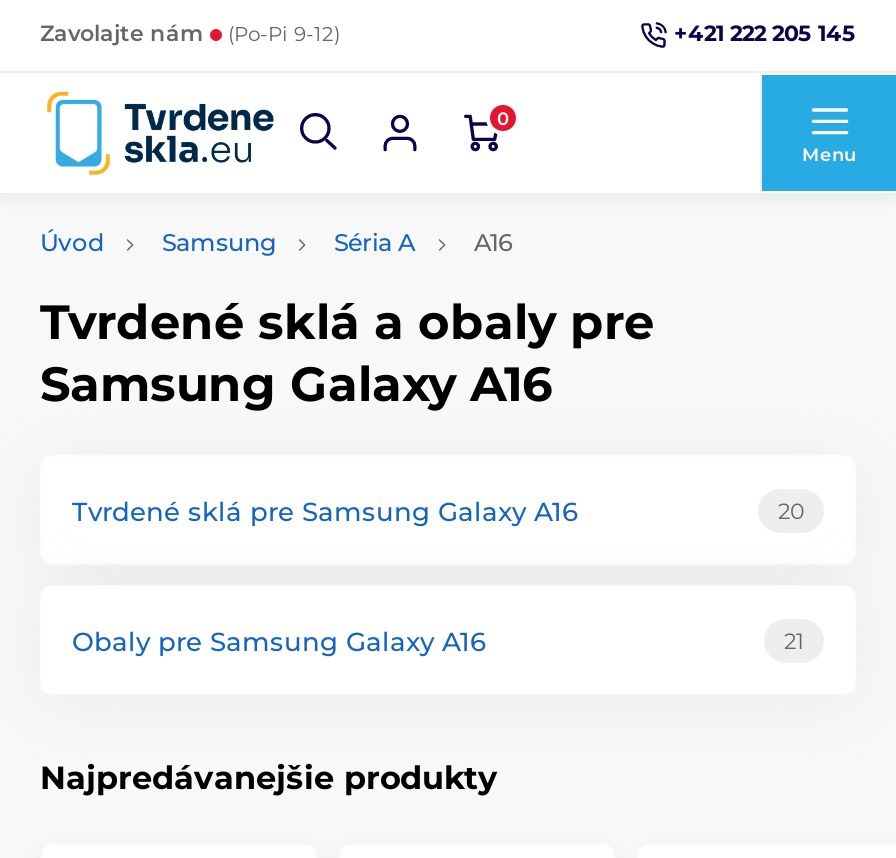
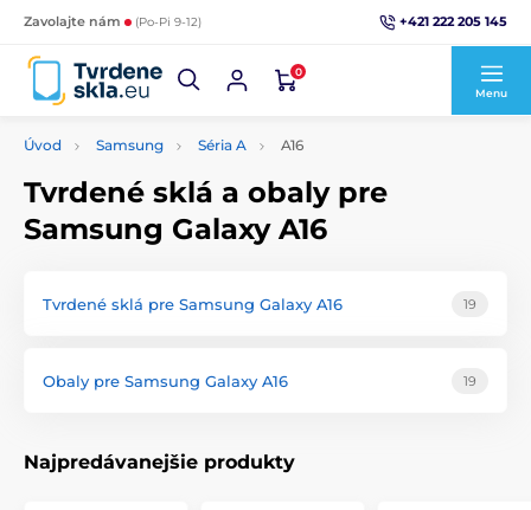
[778,496,804,524] 20 -> [463,295,476,312] 19
[784,626,804,654] 21 -> [463,372,476,389] 19

